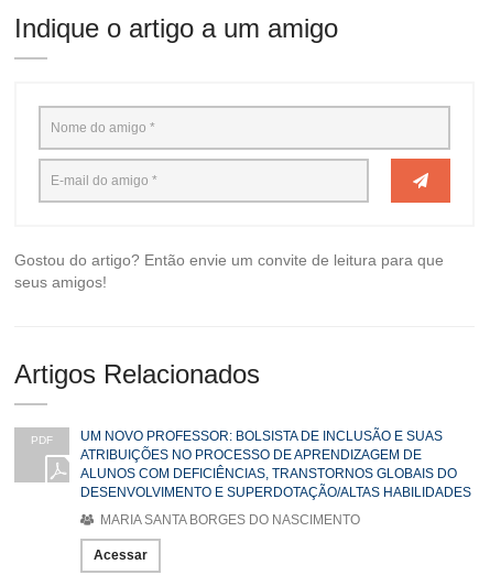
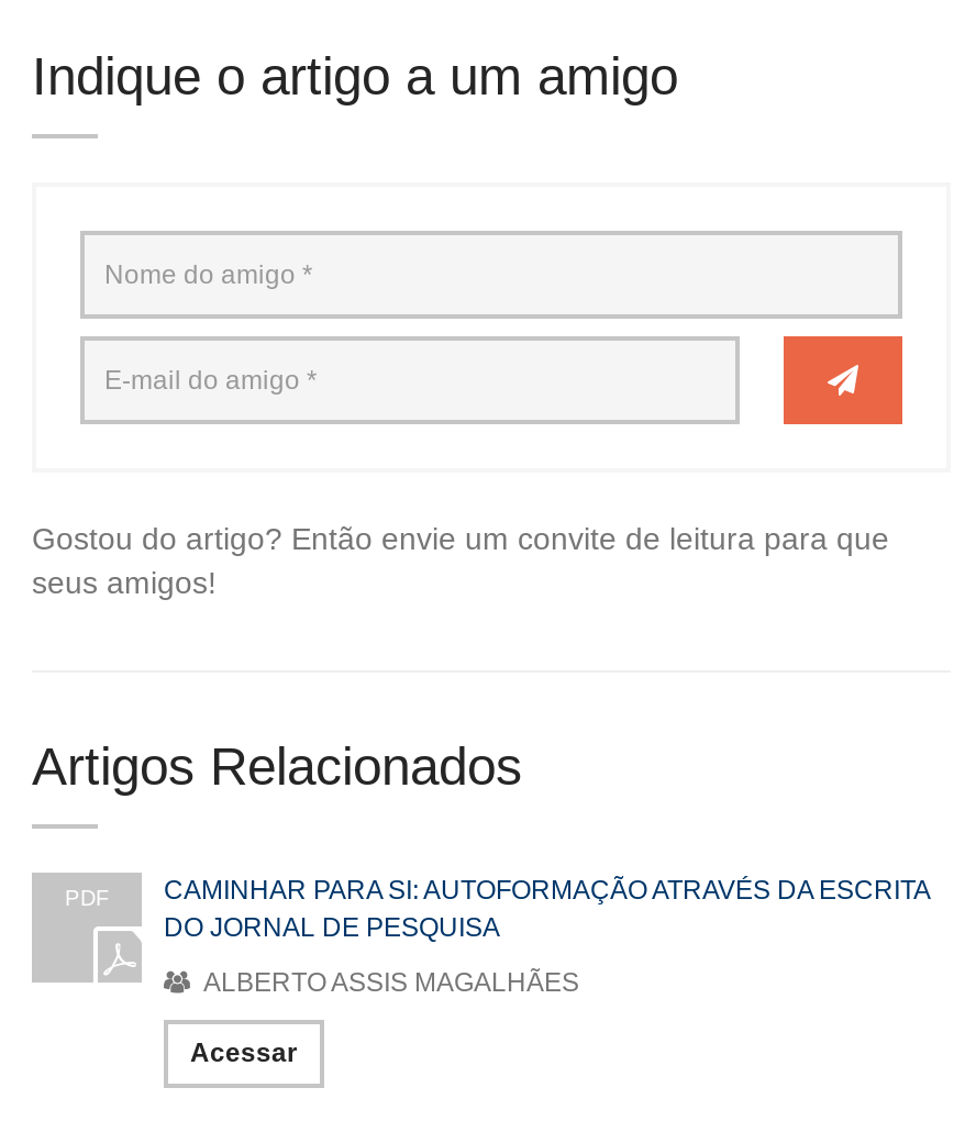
[80,428,471,500] UM NOVO PROFESSOR: BOLSISTA DE INCLUSÃO E SUAS | ATRIBUIÇÕES NO PROCESSO DE APRENDIZAGEM DE | ALUNOS COM DEFICIÊNCIAS, TRANSTORNOS GLOBAIS DO | DESENVOLVIMENTO E SUPERDOTAÇÃO/ALTAS HABILIDADES -> [164,875,929,943] CAMINHAR PARA SI: AUTOFORMAÇÃO ATRAVÉS DA ESCRITA | DO JORNAL DE PESQUISA
[97,512,360,528] MARIA SANTA BORGES DO NASCIMENTO -> [197,967,579,998] ALBERTO ASSIS MAGALHÃES

